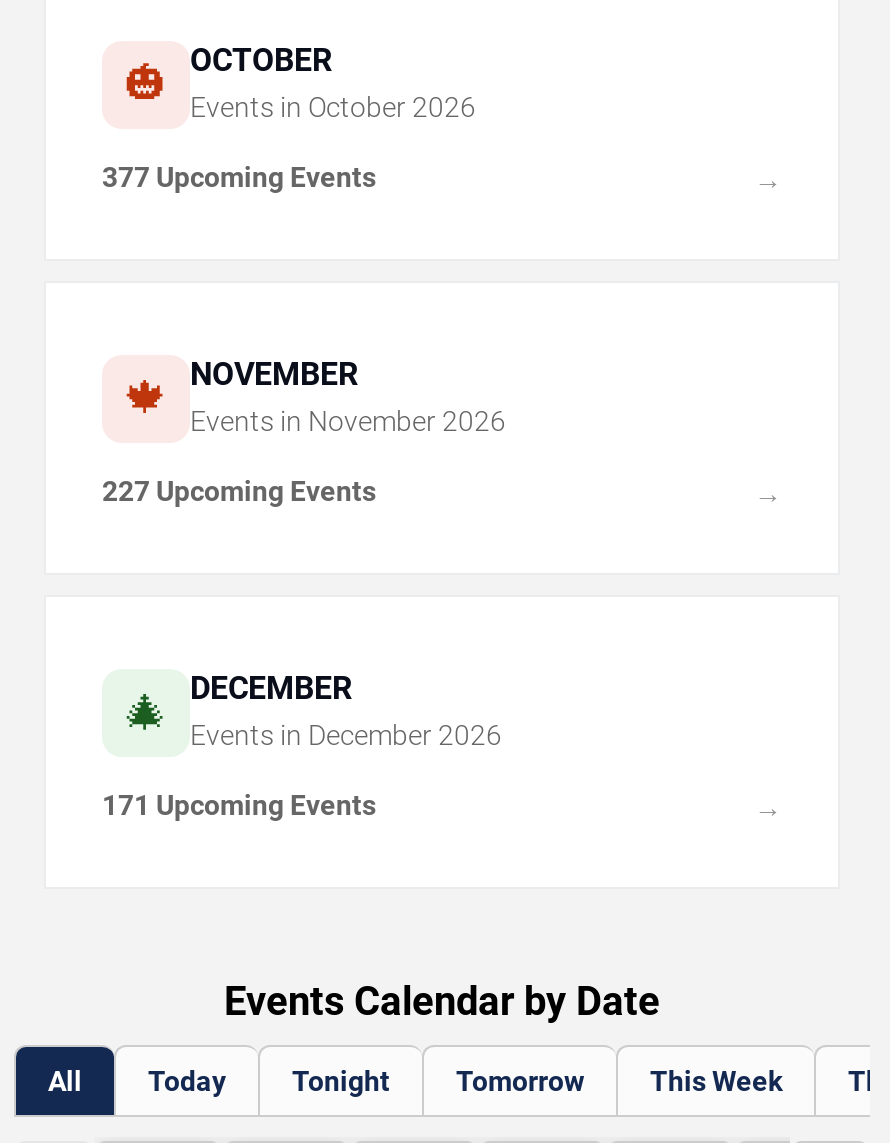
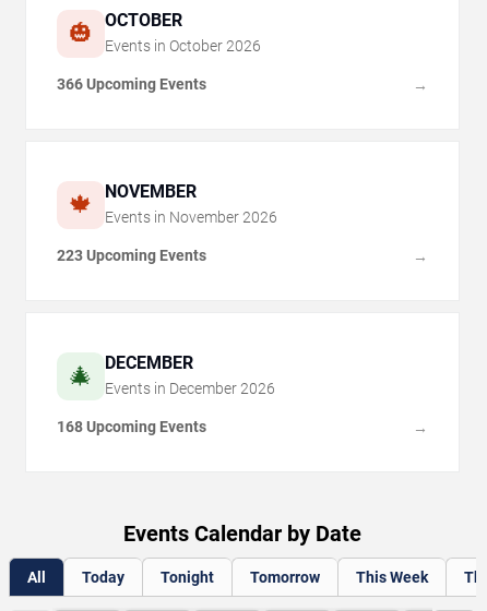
[102,162,376,194] 377 Upcoming Events -> [57,76,206,93] 366 Upcoming Events
[102,476,376,508] 227 Upcoming Events -> [57,247,206,264] 223 Upcoming Events
[102,790,376,822] 171 Upcoming Events -> [57,418,206,436] 168 Upcoming Events

